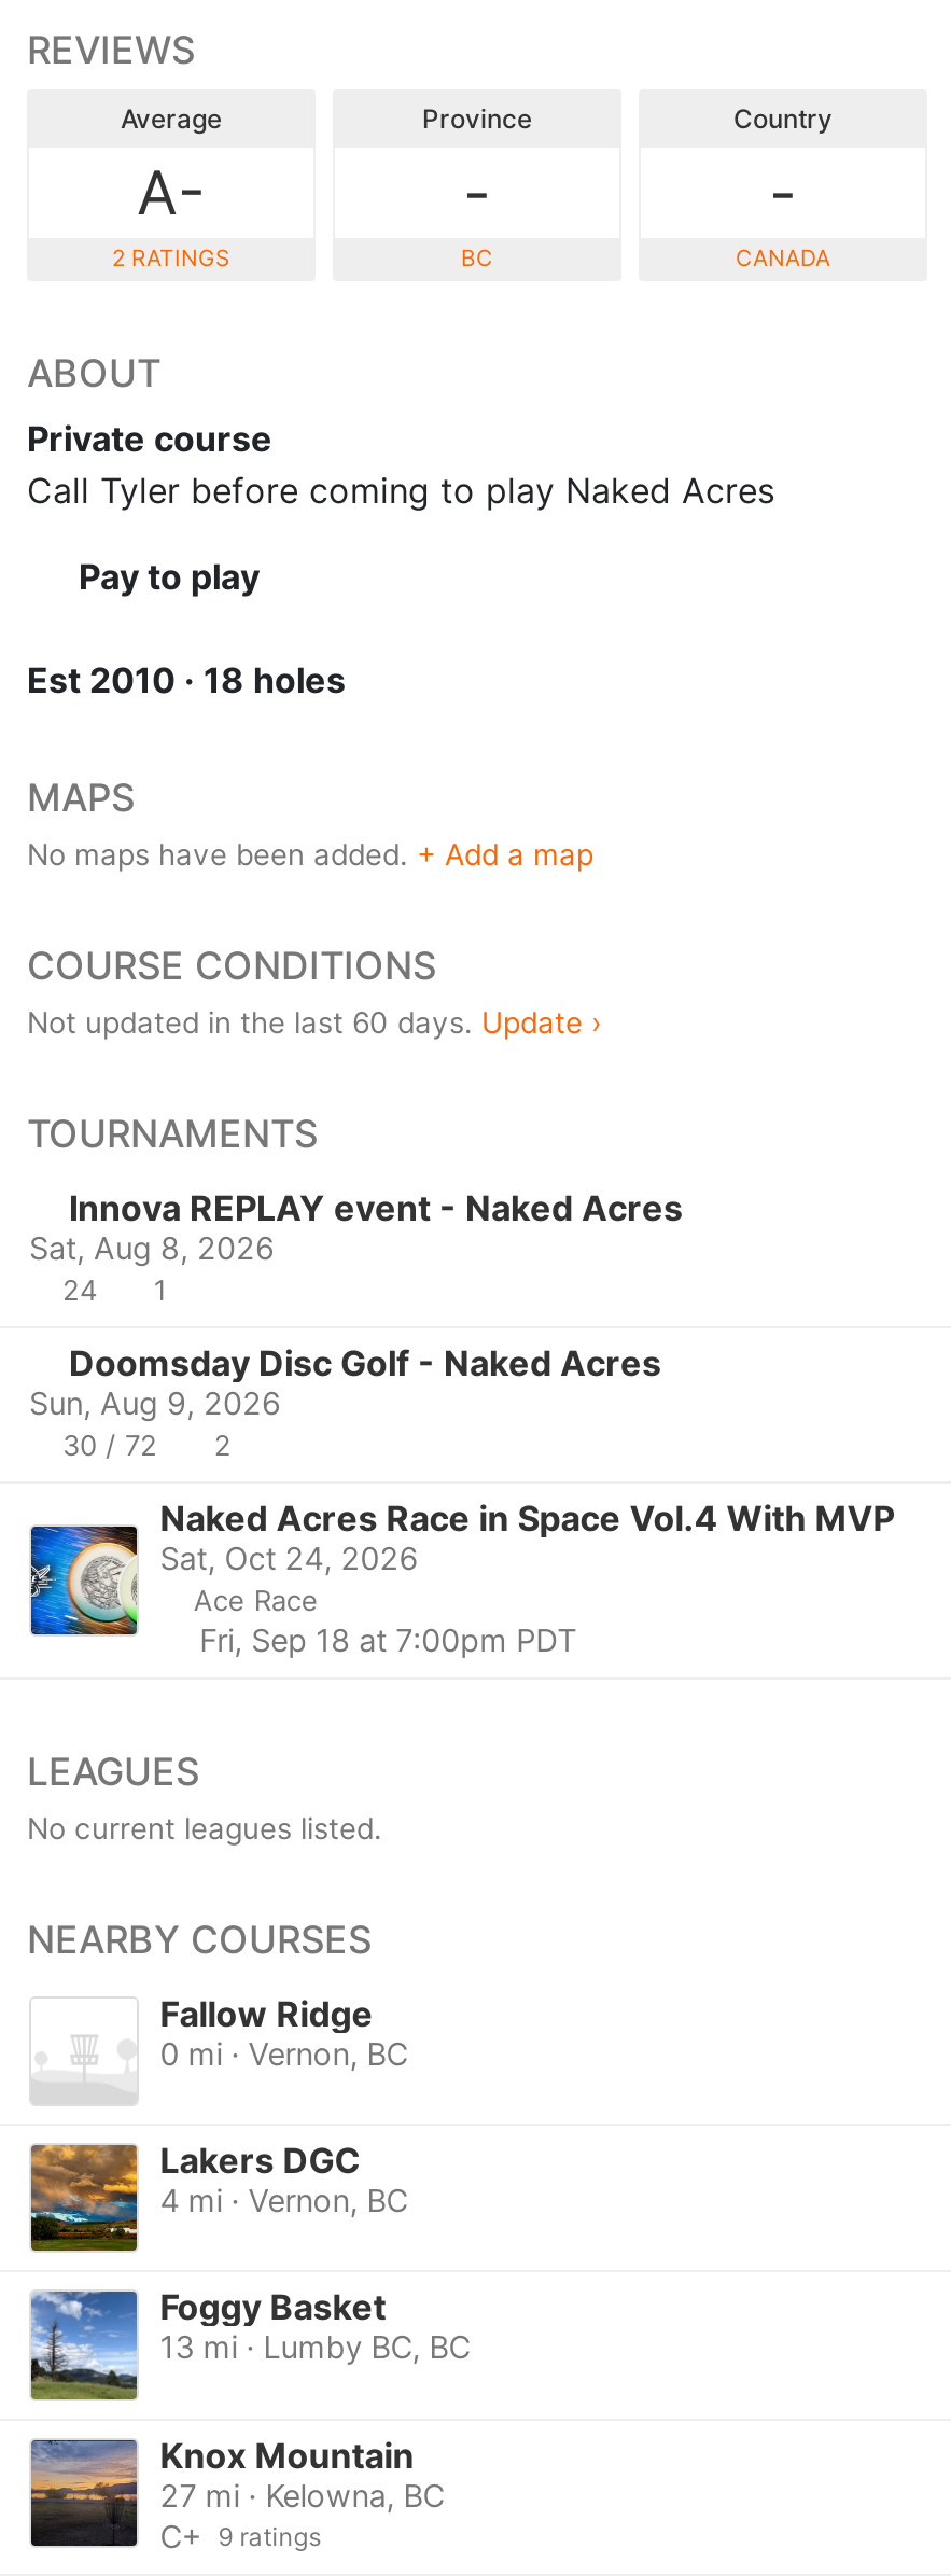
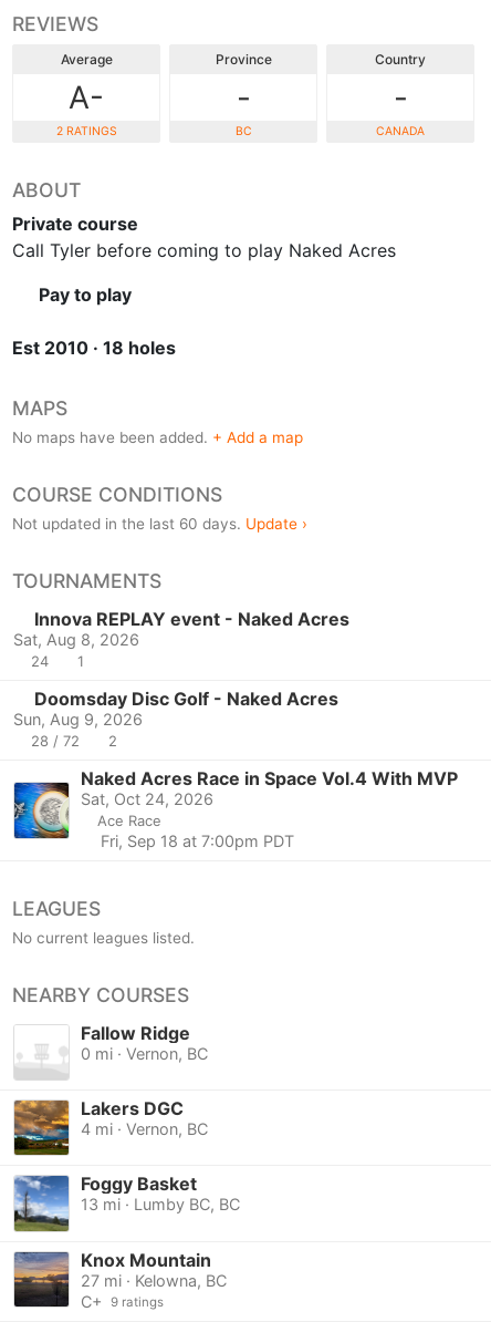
[62,1428,231,1462] 30 / 72 2 -> [30,732,117,750] 28 / 72 2

